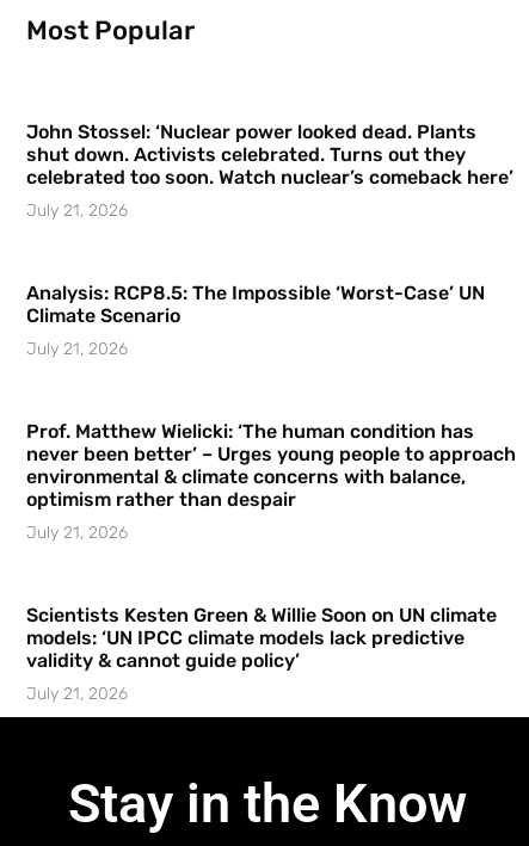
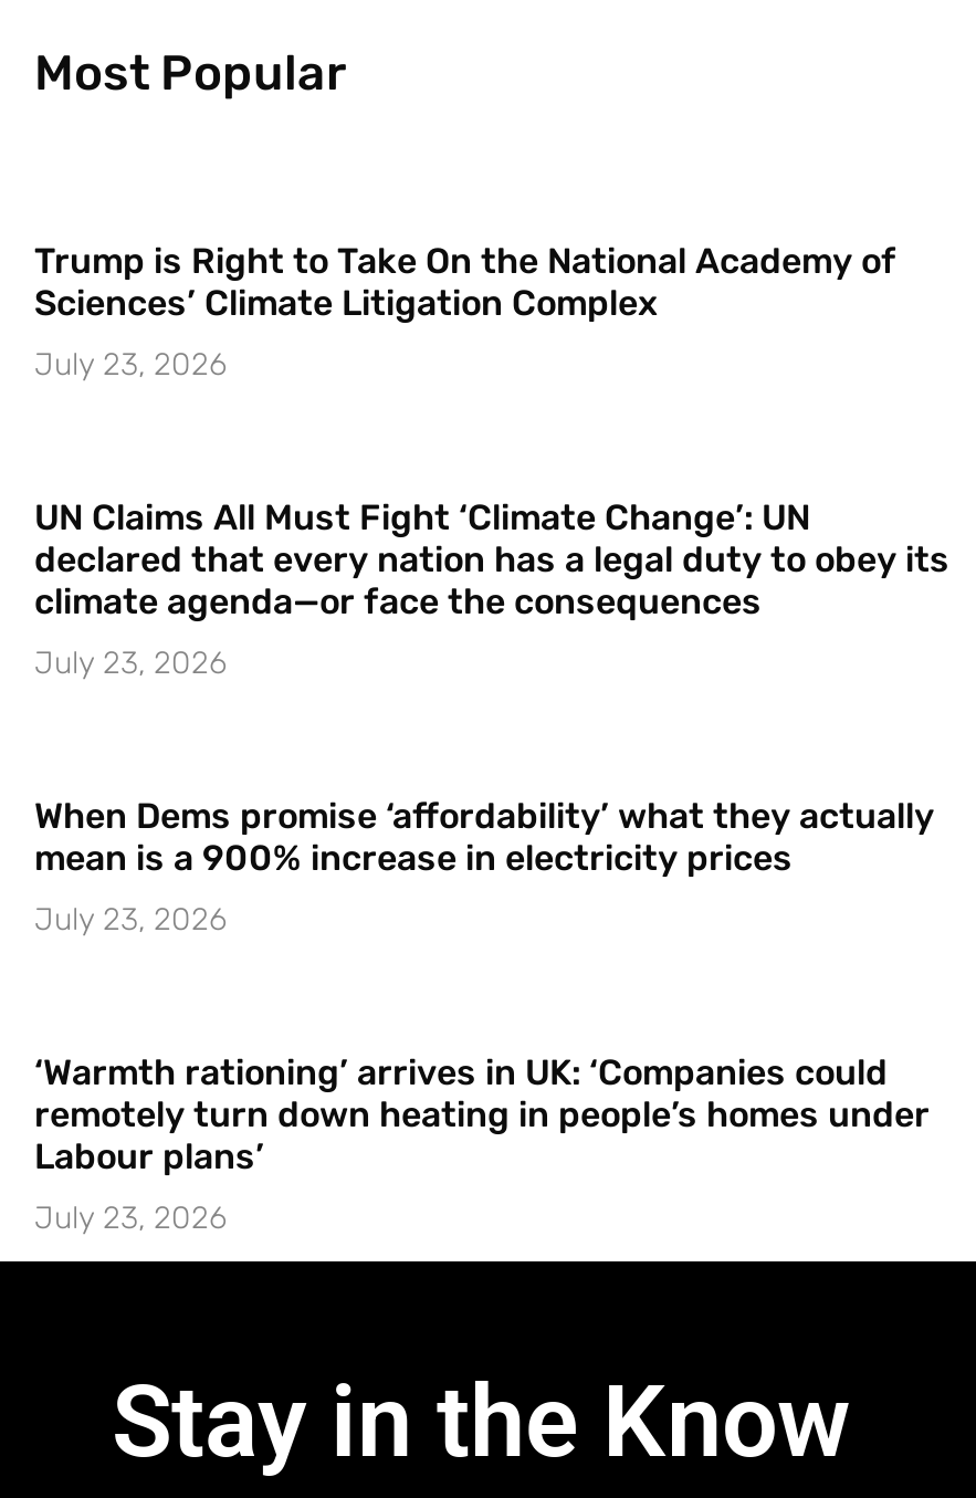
[26,121,513,189] John Stossel: ‘Nuclear power looked dead. Plants | shut down. Activists celebrated. Turns out they | celebrated too soon. Watch nuclear’s comeback here’ -> [34,241,896,325] Trump is Right to Take On the National Academy of | Sciences’ Climate Litigation Complex
[26,201,128,221] July 21, 2026 -> [34,347,227,385] July 23, 2026
[26,282,485,327] Analysis: RCP8.5: The Impossible ‘Worst-Case’ UN | Climate Scenario -> [34,497,949,623] UN Claims All Must Fight ‘Climate Change’: UN | declared that every nation has a legal duty to obey its | climate agenda—or face the consequences
[26,339,128,360] July 21, 2026 -> [34,645,227,683] July 23, 2026
[26,420,516,511] Prof. Matthew Wielicki: ‘The human condition has | never been better’ – Urges young people to approach | environmental & climate concerns with balance, | optimism rather than despair -> [34,796,934,880] When Dems promise ‘affordability’ what they actually | mean is a 900% increase in electricity prices
[26,523,128,543] July 21, 2026 -> [34,902,227,939] July 23, 2026
[26,604,497,672] Scientists Kesten Green & Willie Soon on UN climate | models: ‘UN IPCC climate models lack predictive | validity & cannot guide policy’ -> [34,1052,930,1178] ‘Warmth rationing’ arrives in UK: ‘Companies could | remotely turn down heating in people’s homes under | Labour plans’
[26,684,128,704] July 21, 2026 -> [34,1200,227,1238] July 23, 2026

